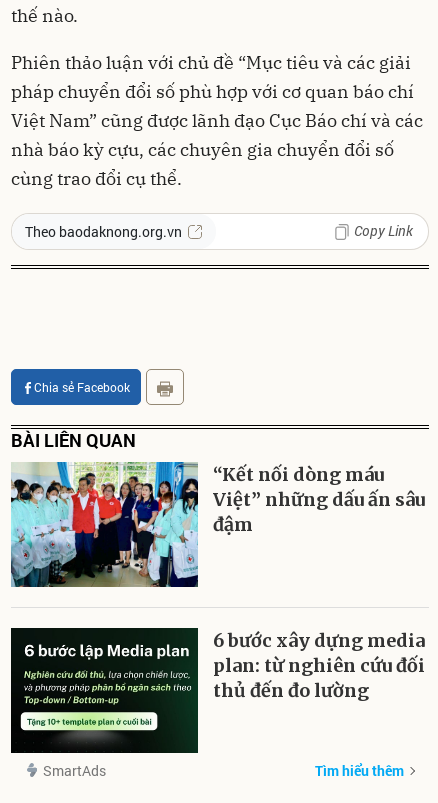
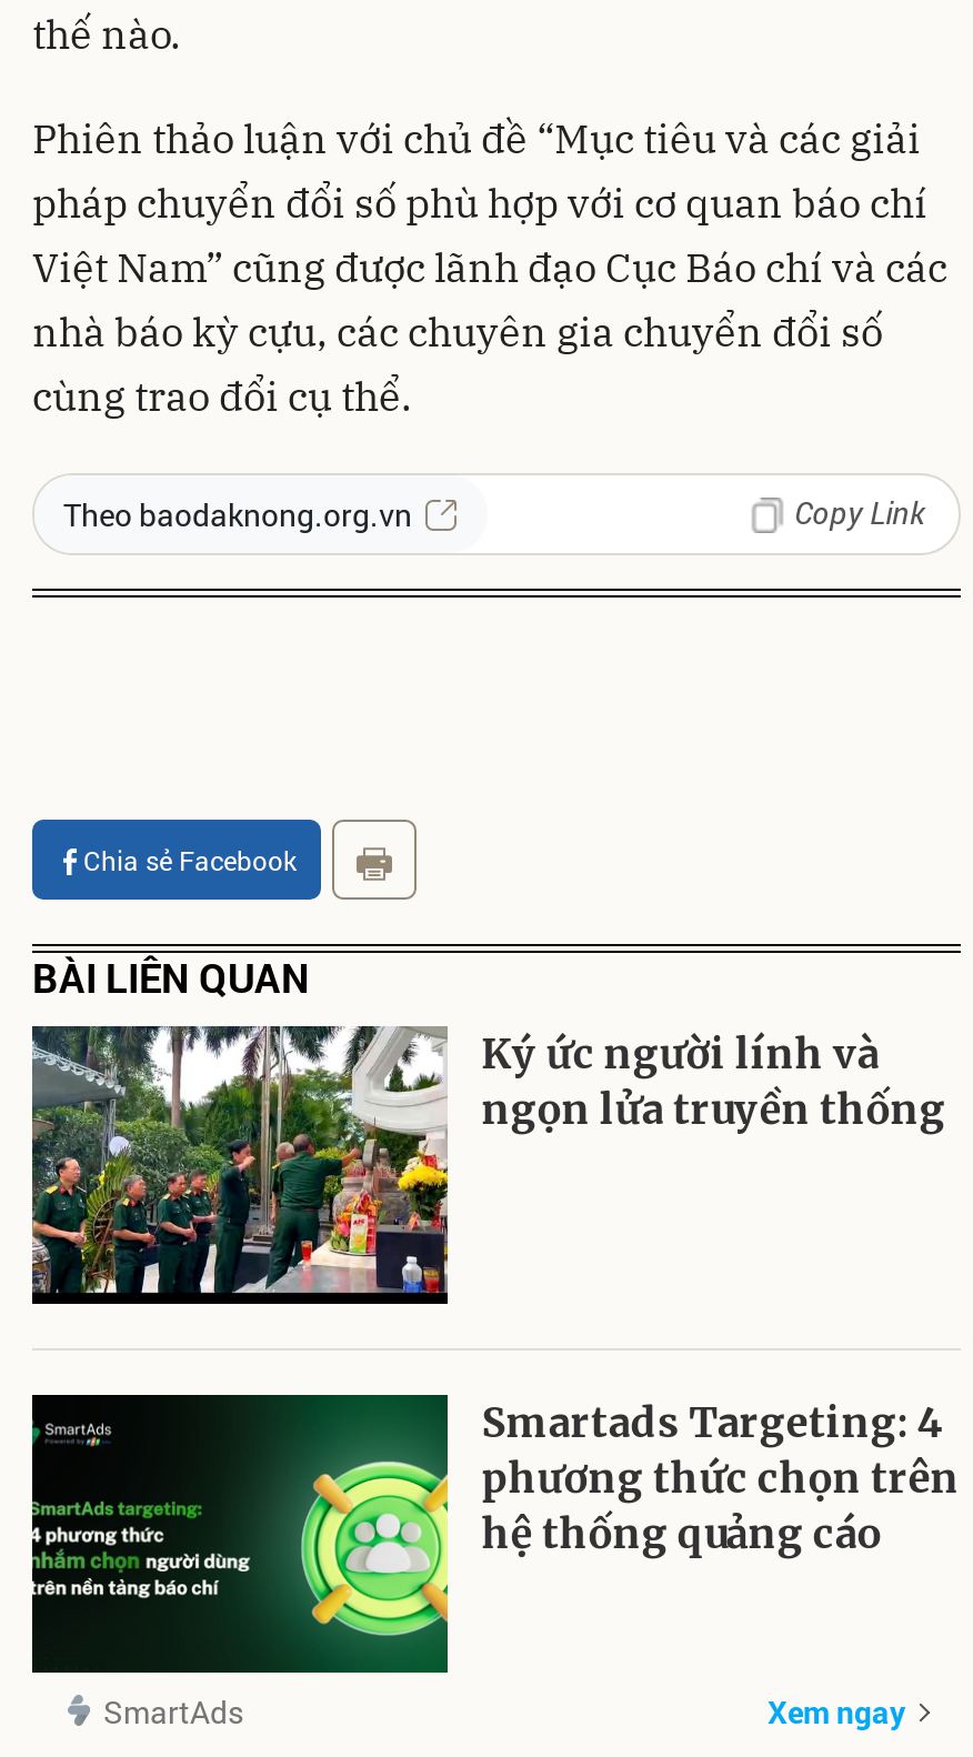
[11,461,425,588] [image] | “Kết nối dòng máu | Việt” những dấu ấn sâu | đậm -> [30,1024,946,1306] [image] | Ký ức người lính và | ngọn lửa truyền thống
[10,628,425,753] [image] | 6 bước xây dựng media | plan: từ nghiên cứu đối | thủ đến đo lường -> [30,1395,959,1673] [image] | Smartads Targeting: 4 | phương thức chọn trên | hệ thống quảng cáo
[315,761,404,780] Tìm hiểu thêm -> [768,1691,905,1733] Xem ngay

